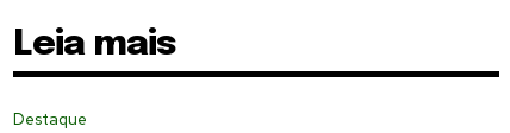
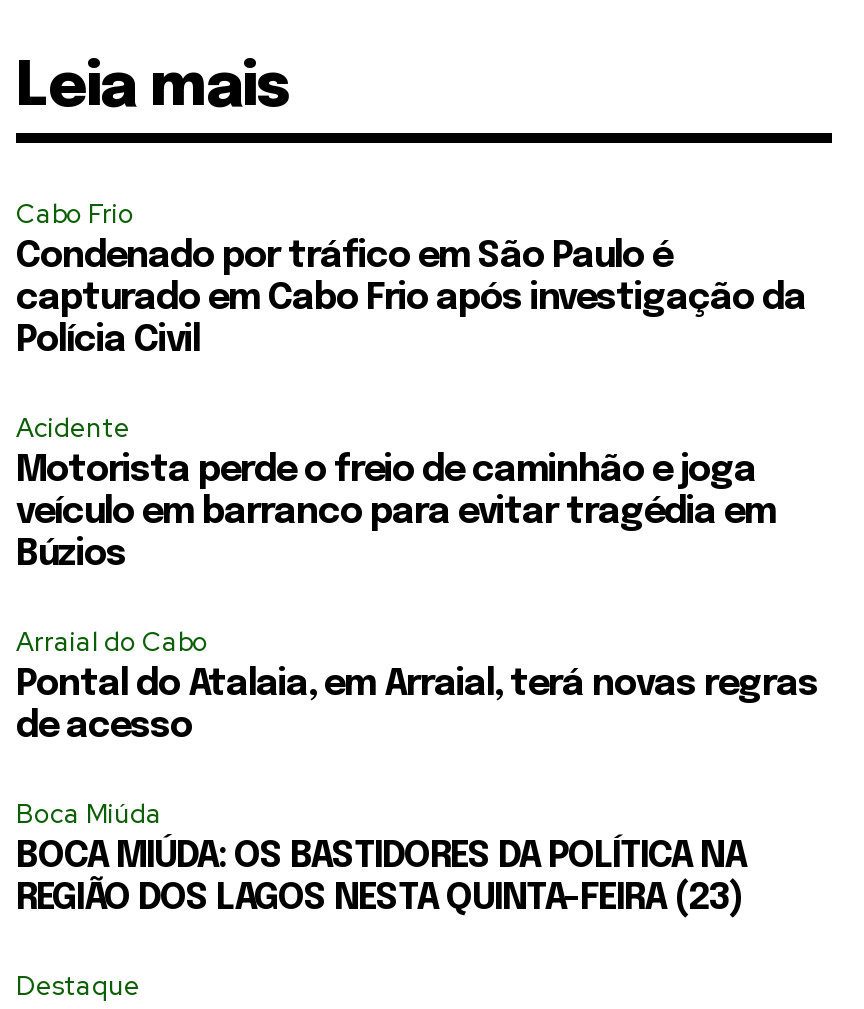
none -> [16,198,818,918] Cabo Frio | Condenado por tráfico em São Paulo é | capturado em Cabo Frio após investigação da | Polícia Civil | Acidente | Motorista perde o freio de caminhão e joga | veículo em barranco para evitar tragédia em | Búzios | Arraial do Cabo | Pontal do Atalaia, em Arraial, terá novas regras | de acesso | Boca Miúda | BOCA MIÚDA: OS BASTIDORES DA POLÍTICA NA | REGIÃO DOS LAGOS NESTA QUINTA-FEIRA (23)

